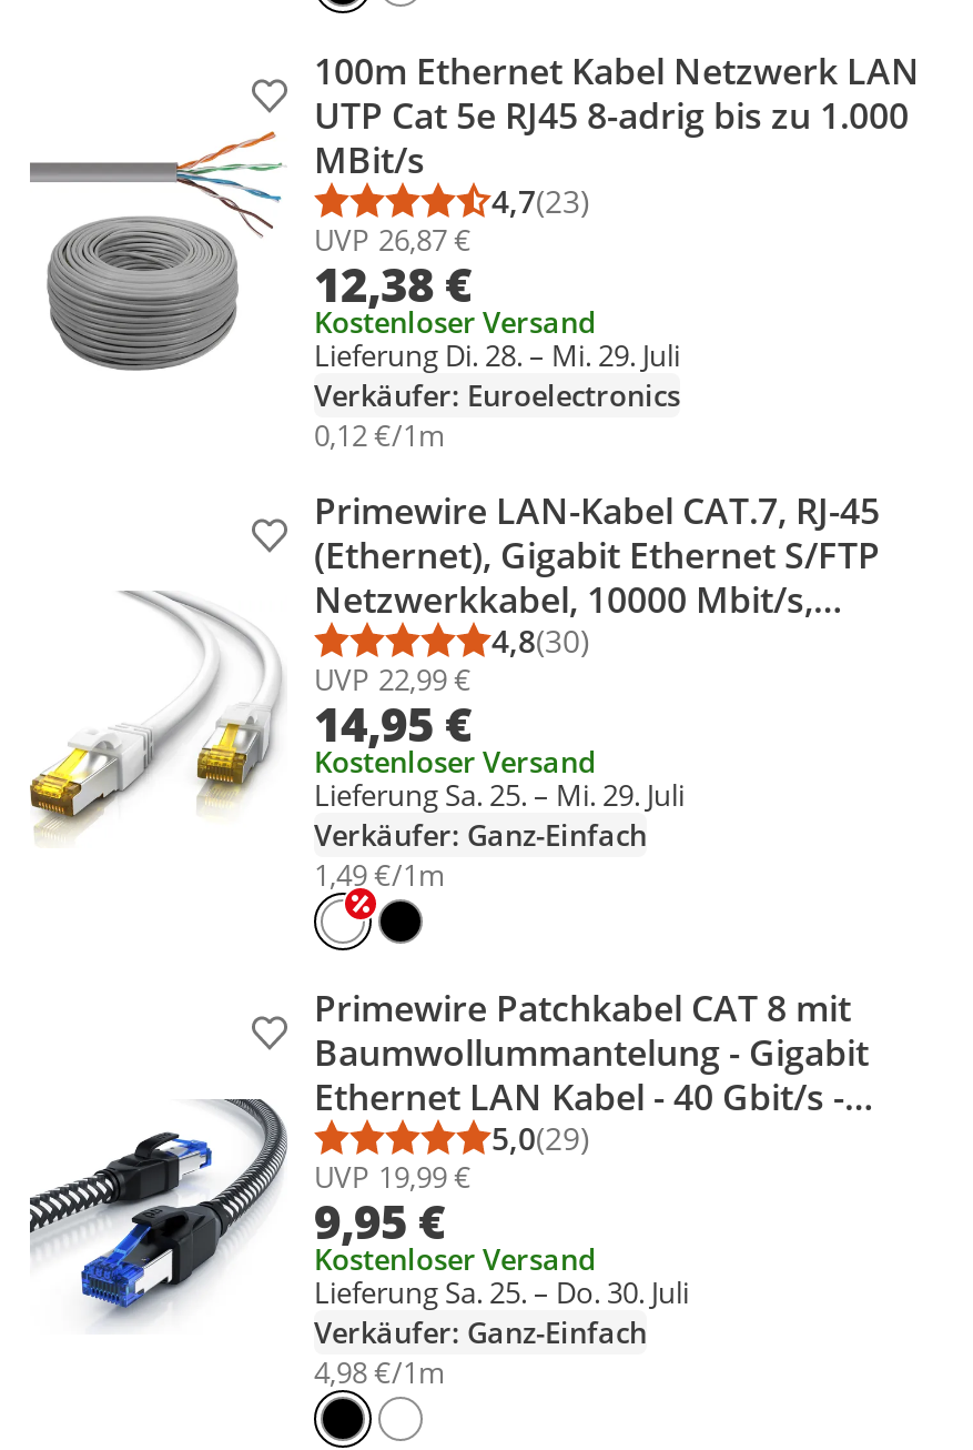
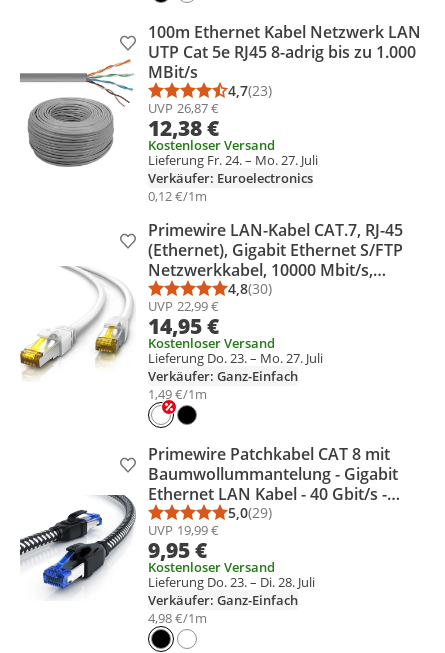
[314,335,680,375] Lieferung Di. 28. – Mi. 29. Juli -> [148,151,318,169] Lieferung Fr. 24. – Mo. 27. Juli
[314,775,685,815] Lieferung Sa. 25. – Mi. 29. Juli -> [148,349,323,367] Lieferung Do. 23. – Mo. 27. Juli
[314,1272,689,1312] Lieferung Sa. 25. – Do. 30. Juli -> [148,573,315,591] Lieferung Do. 23. – Di. 28. Juli

